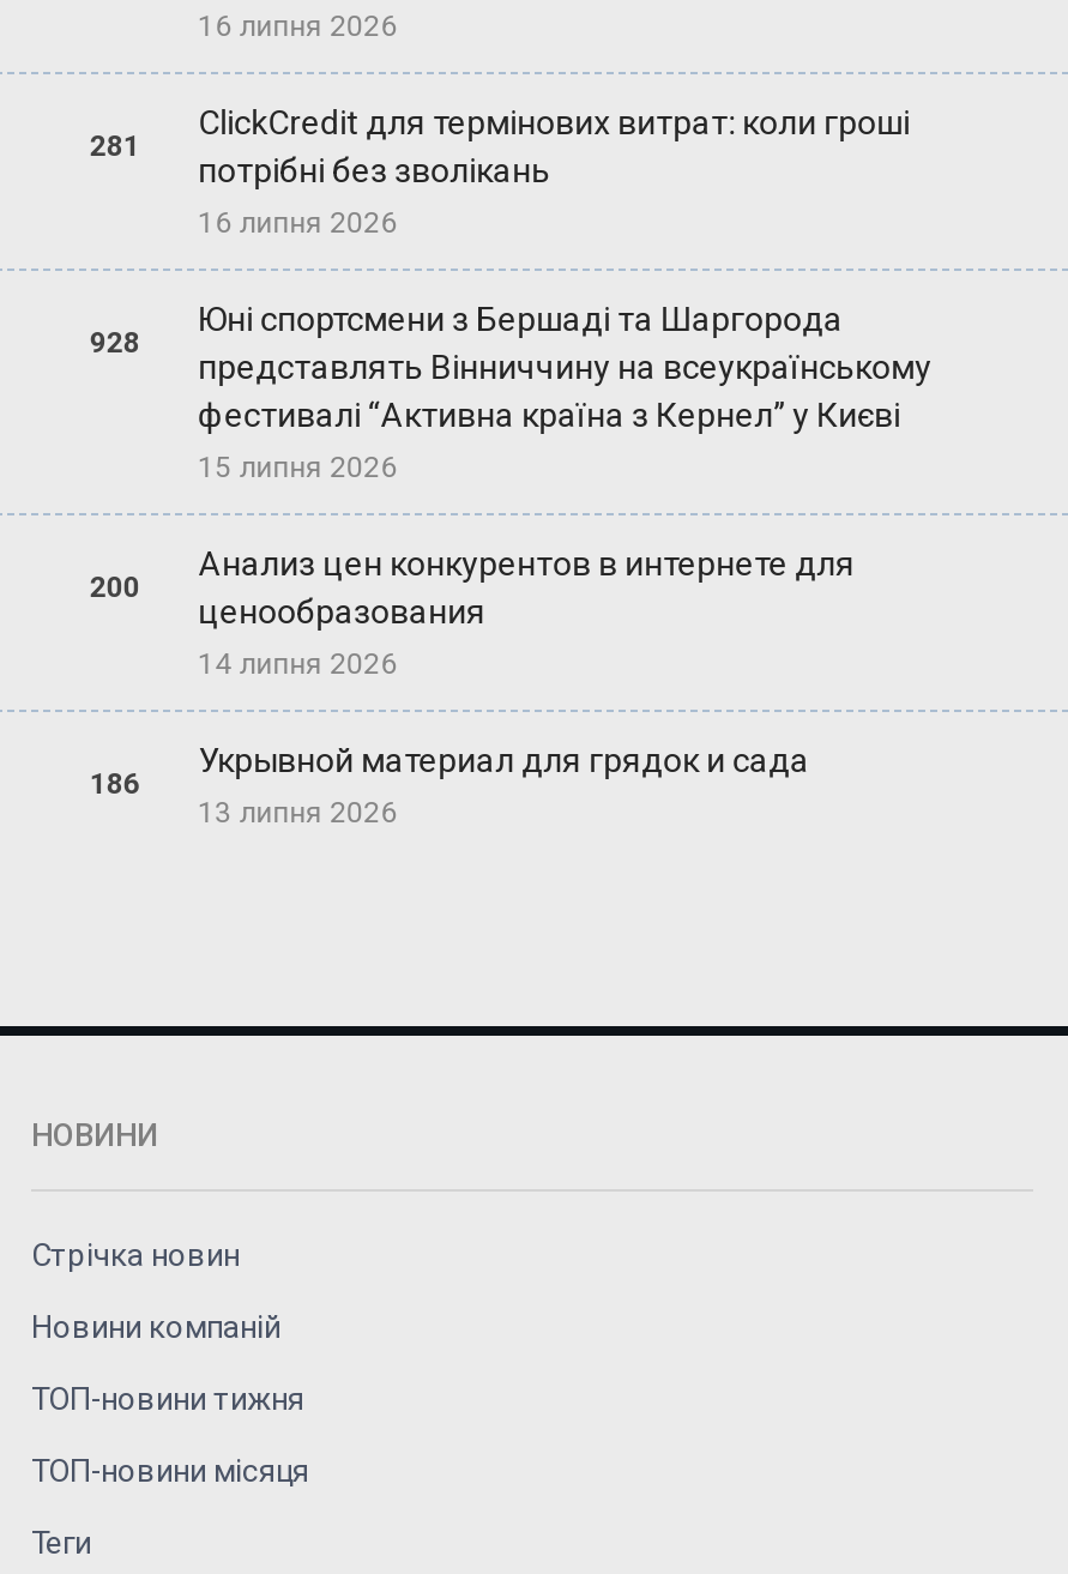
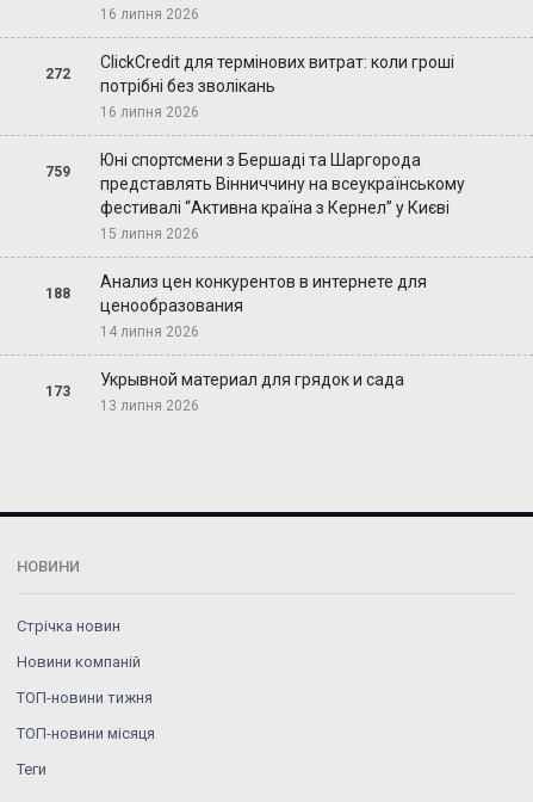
[89,130,140,164] 281 -> [46,66,71,83] 272
[89,327,140,361] 928 -> [46,164,71,181] 759
[89,572,140,605] 200 -> [46,286,71,302] 188
[89,768,140,802] 186 -> [46,384,71,400] 173

